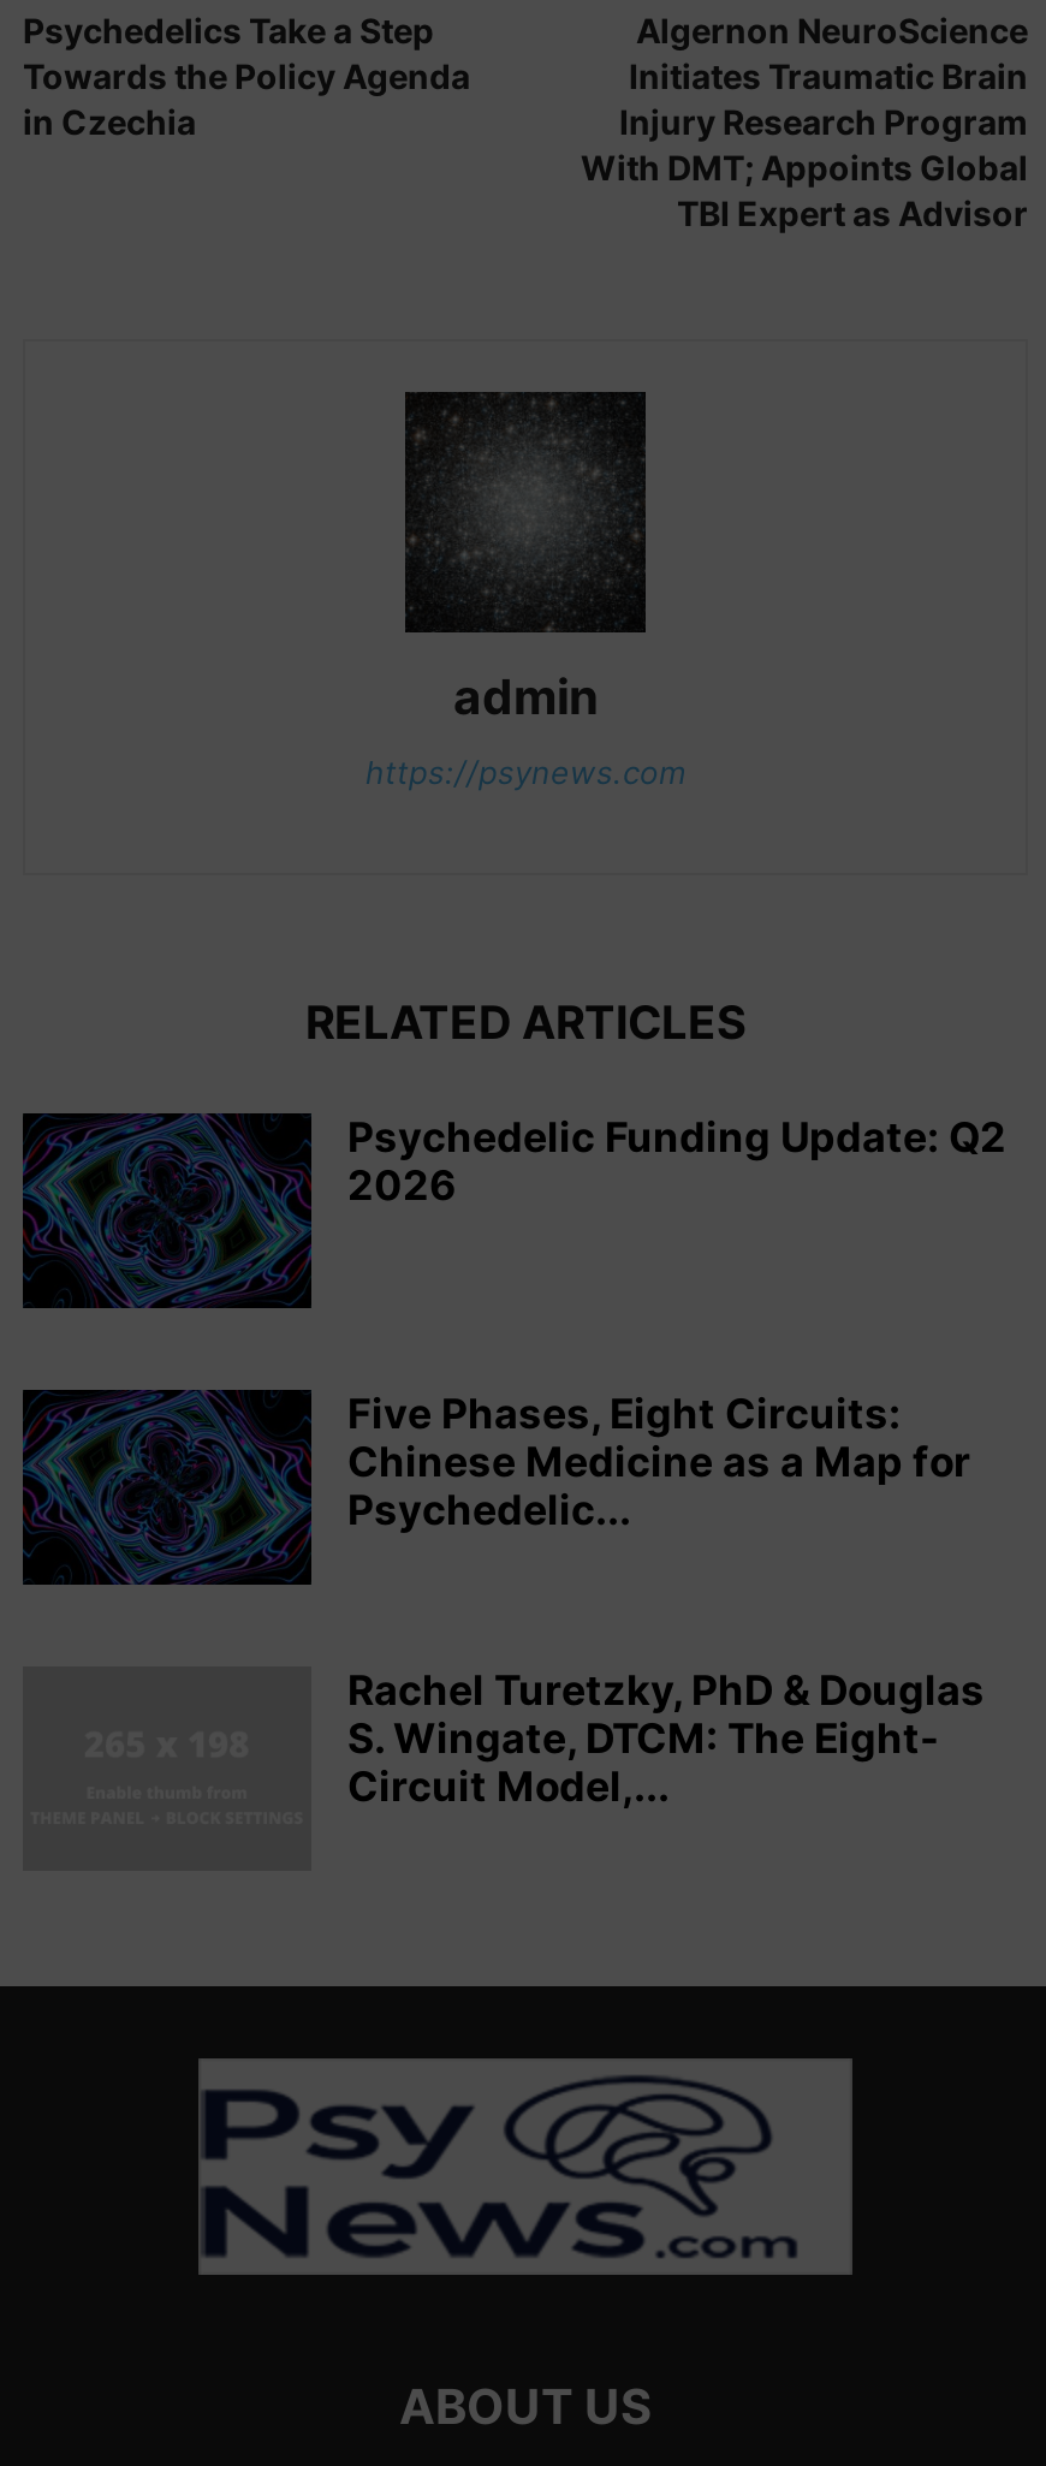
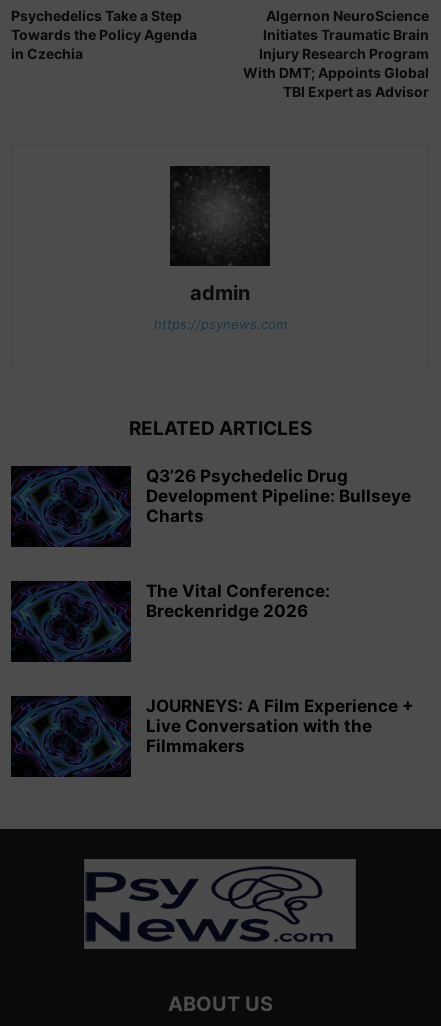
none -> [10,695,132,779] [image]
[347,1114,1006,1210] Psychedelic Funding Update: Q2 | 2026 -> [146,466,411,526] Q3’26 Psychedelic Drug | Development Pipeline: Bullseye | Charts
[347,1390,970,1535] Five Phases, Eight Circuits: | Chinese Medicine as a Map for | Psychedelic... -> [146,581,330,621] The Vital Conference: | Breckenridge 2026
[347,1667,985,1811] Rachel Turetzky, PhD & Douglas | S. Wingate, DTCM: The Eight- | Circuit Model,... -> [146,696,414,756] JOURNEYS: A Film Experience + | Live Conversation with the | Filmmakers

